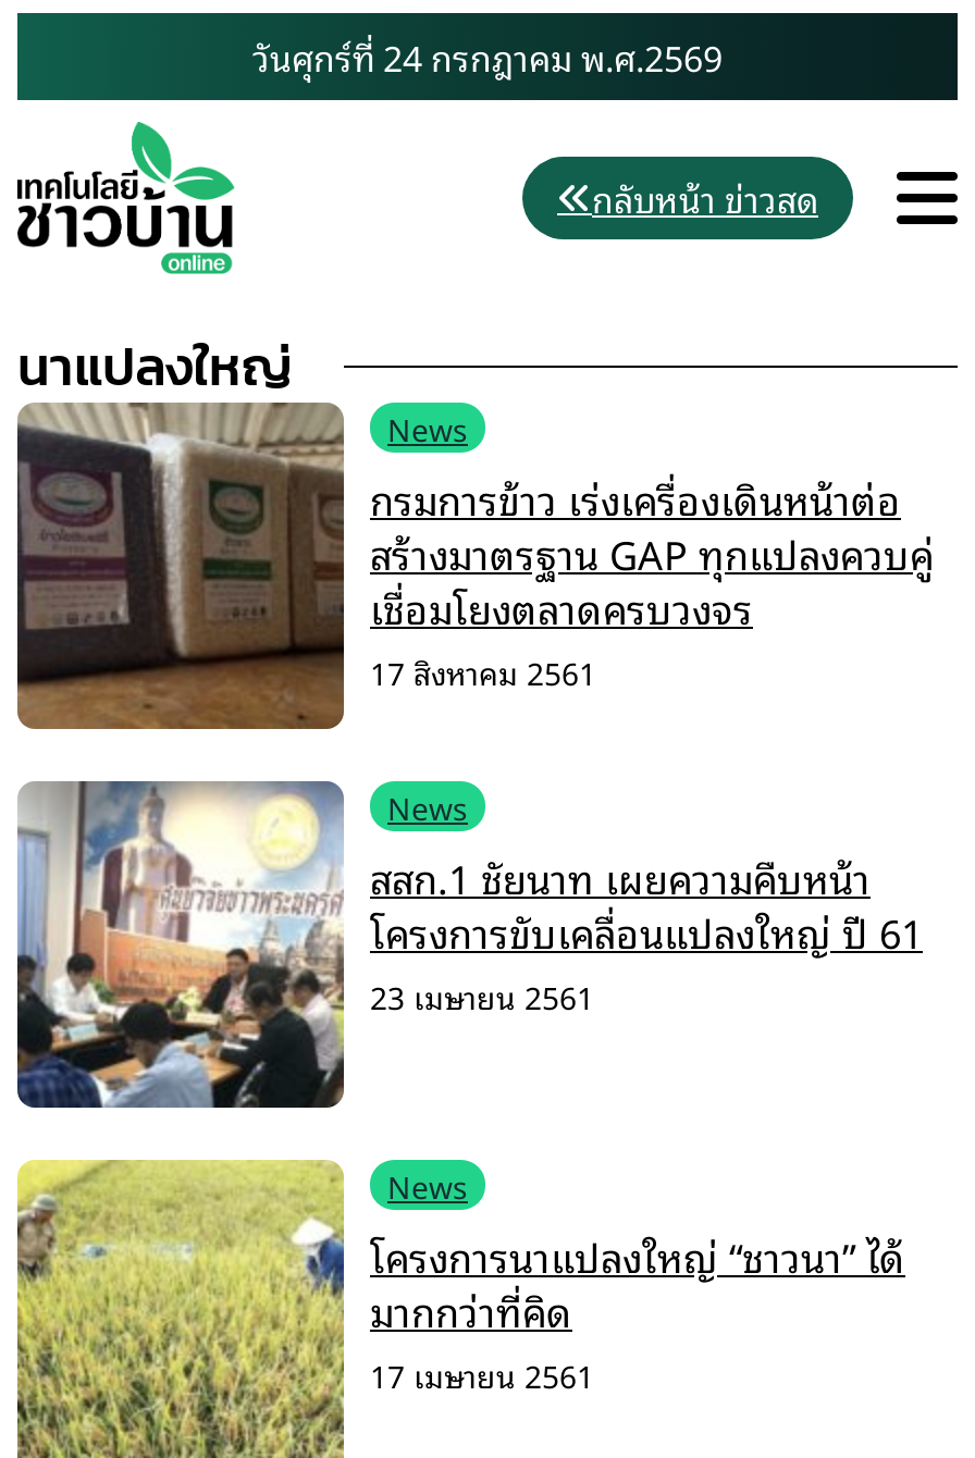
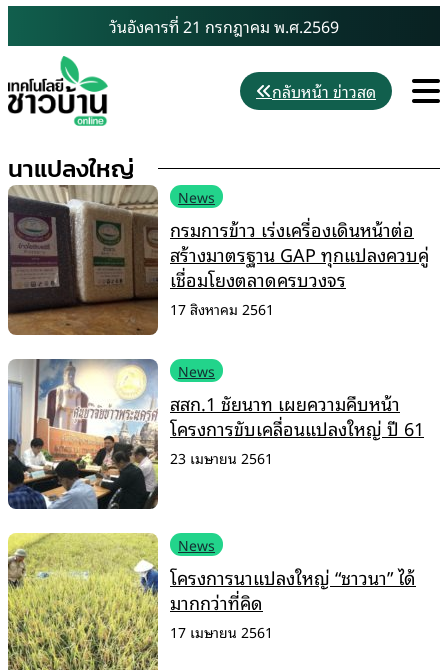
[252,28,723,85] วันศุกร์ที่ 24 กรกฎาคม พ.ศ.2569 -> [109,13,339,39] วันอังคารที่ 21 กรกฎาคม พ.ศ.2569

